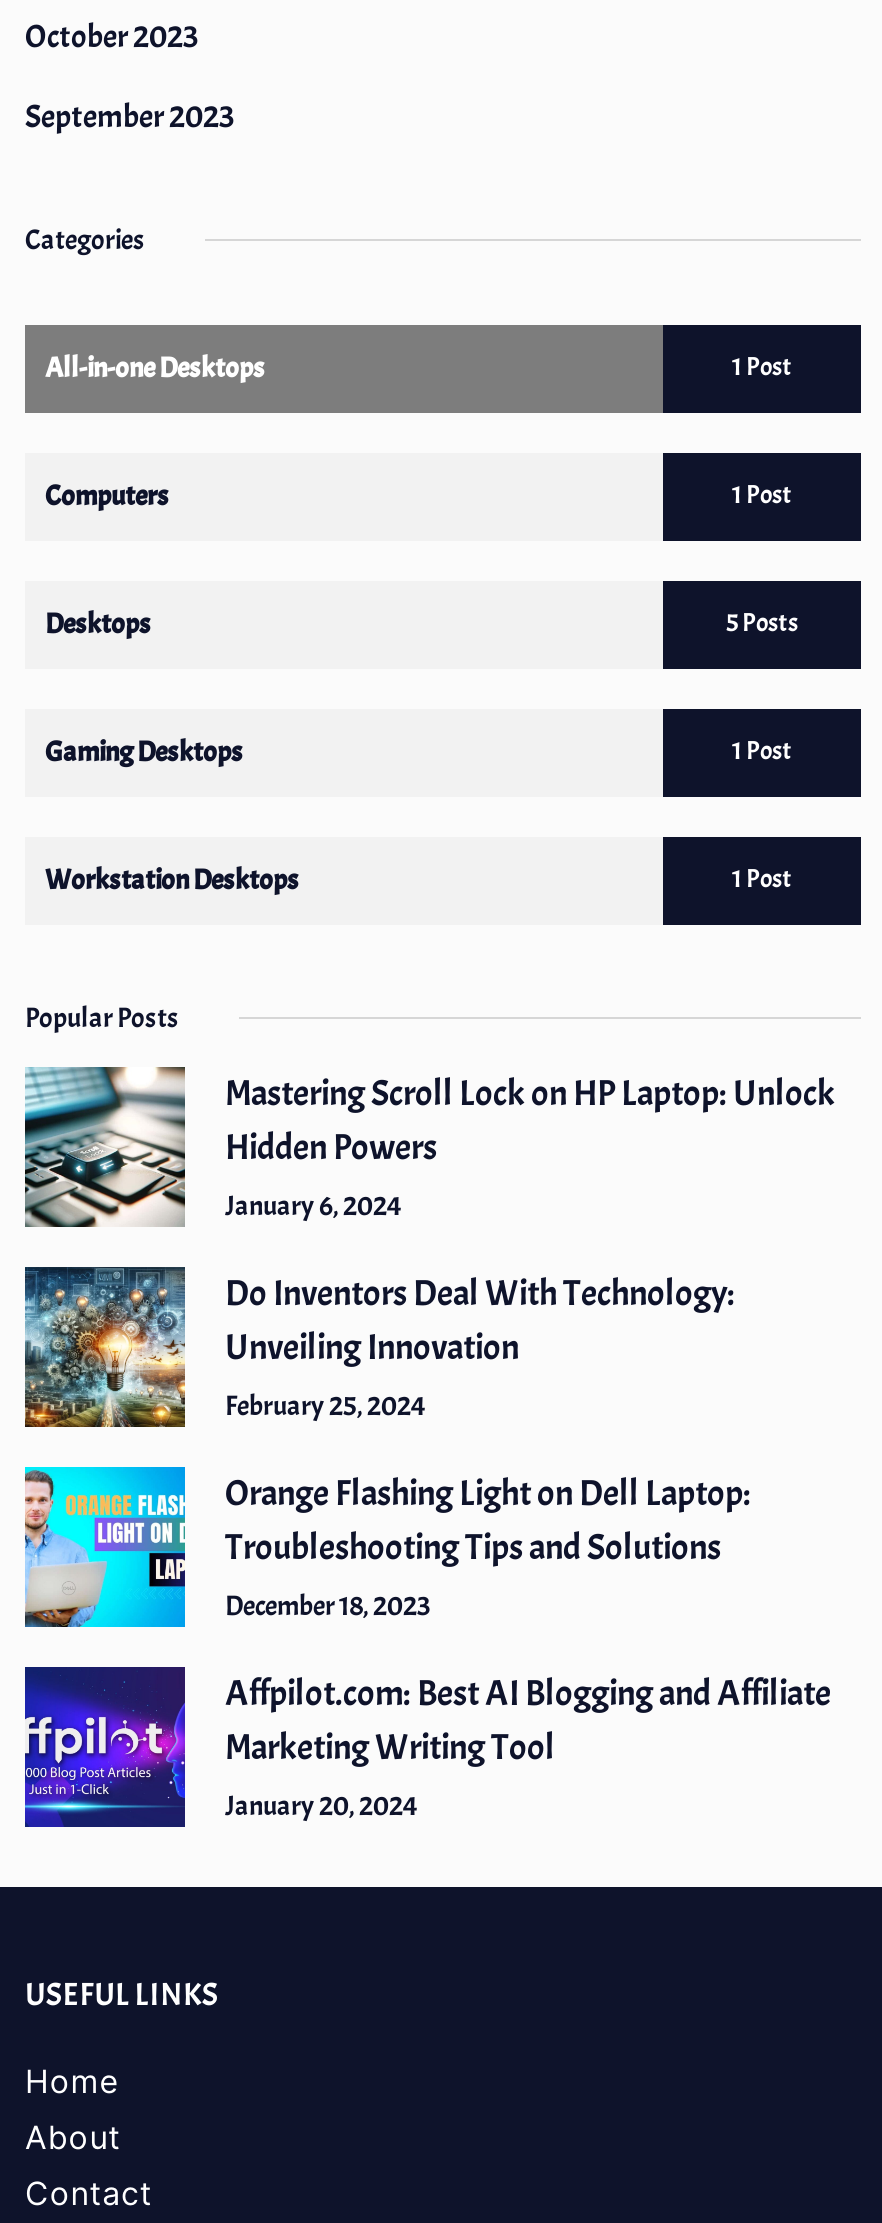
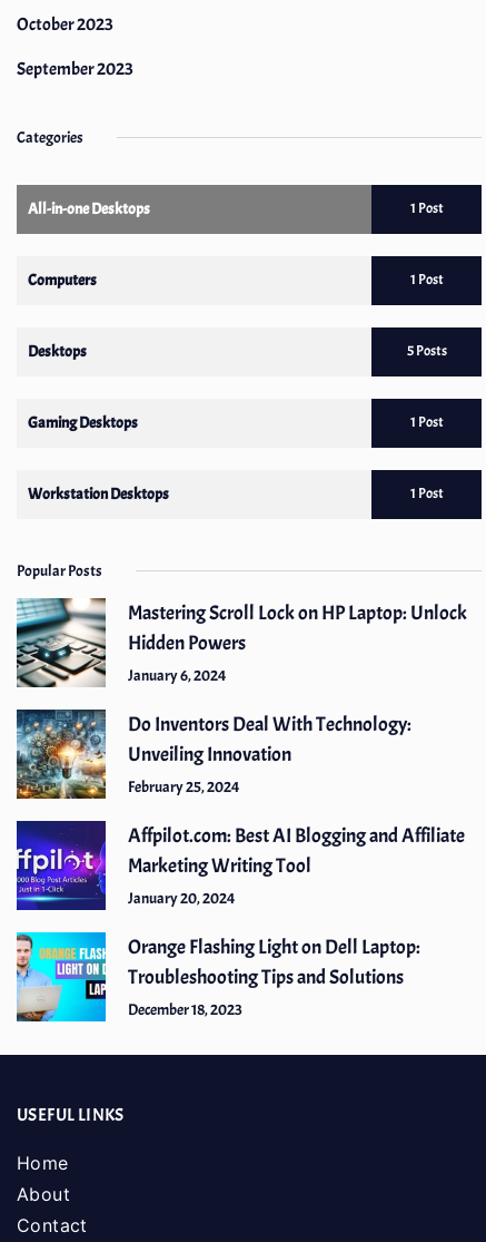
moved [23,1465,751,1629] -> [16,931,420,1023]: [image] | Orange Flashing Light on Dell Laptop: | Troubleshooting Tips and Solutions | December 18, 2023
moved [23,1671,831,1825] -> [16,823,465,909]: [image] | Affpilot.com: Best AI Blogging and Affiliate | Marketing Writing Tool | January 20, 2024

